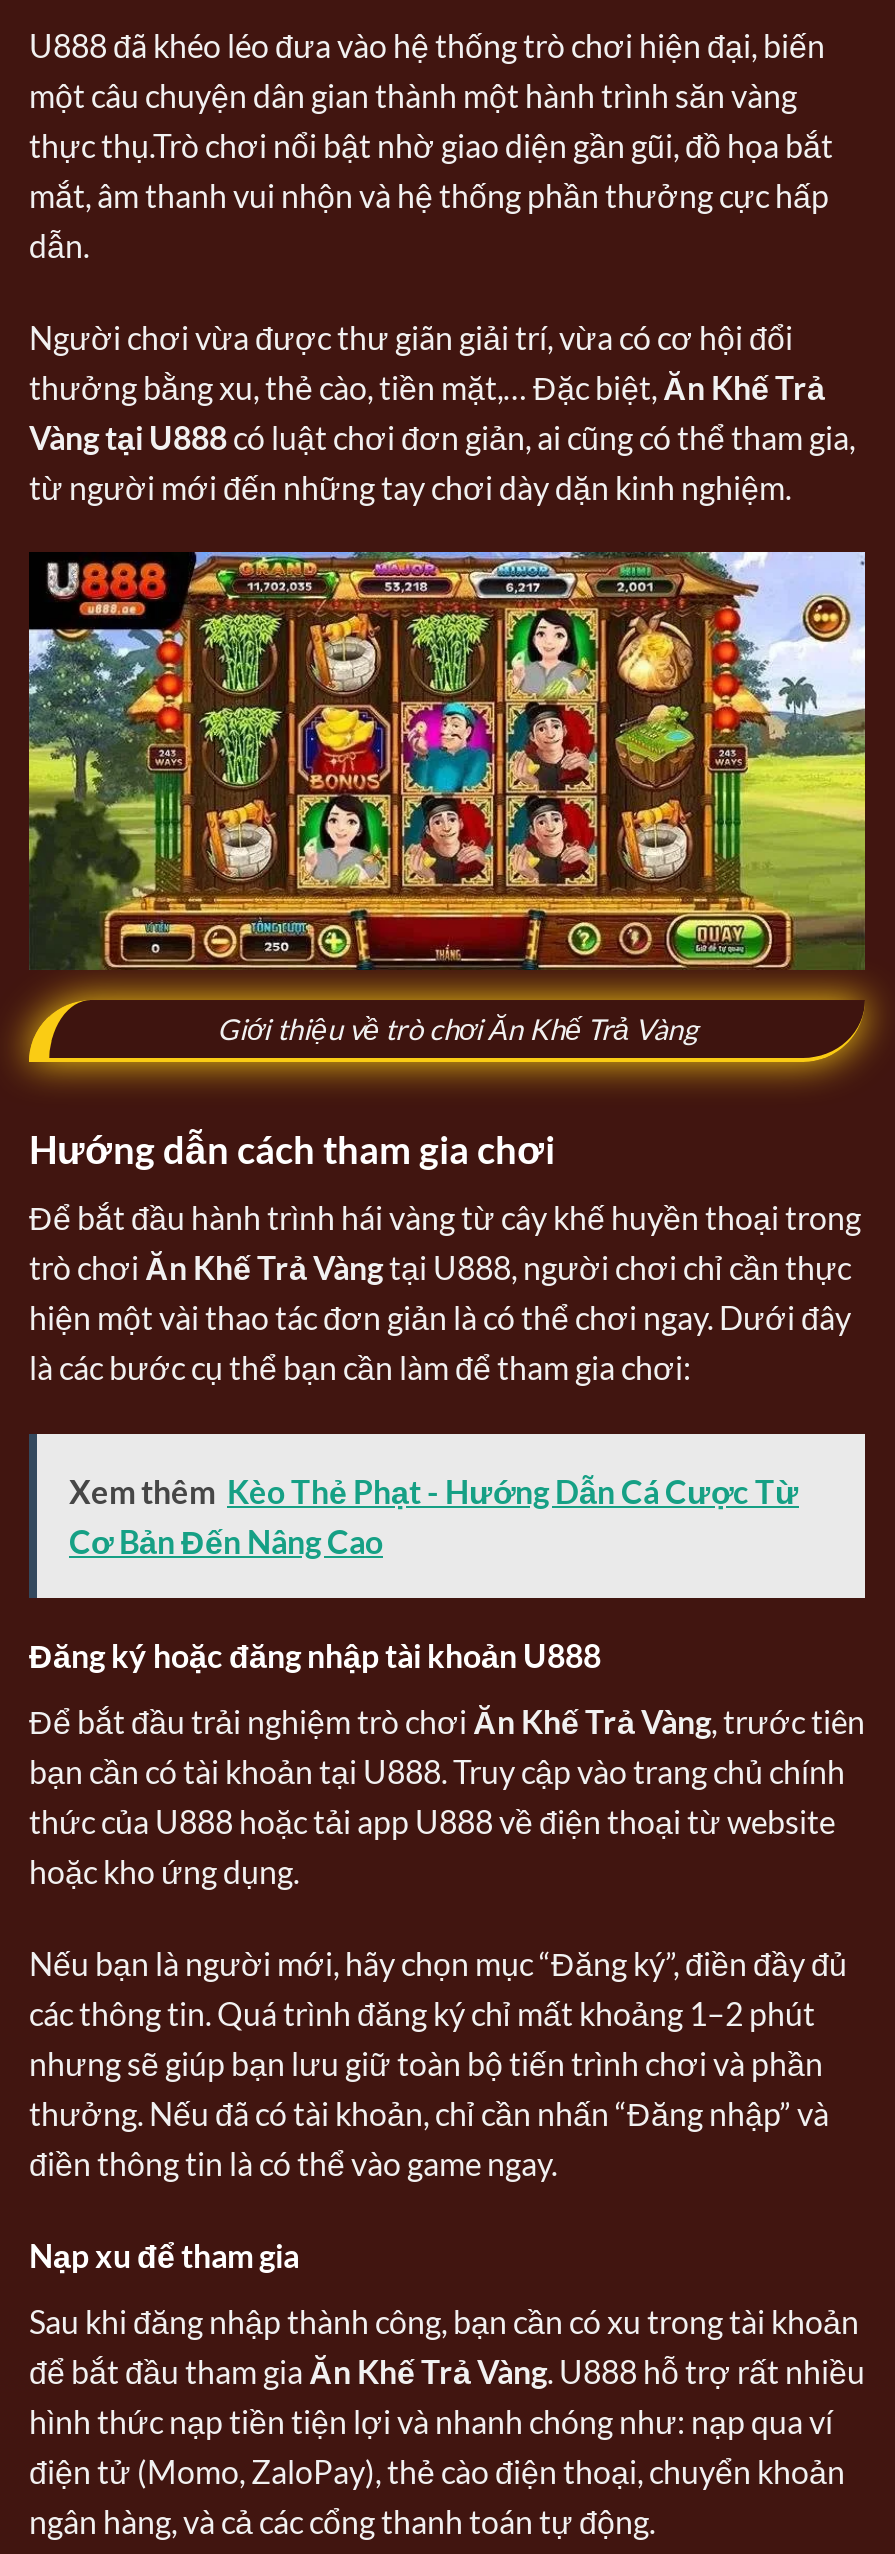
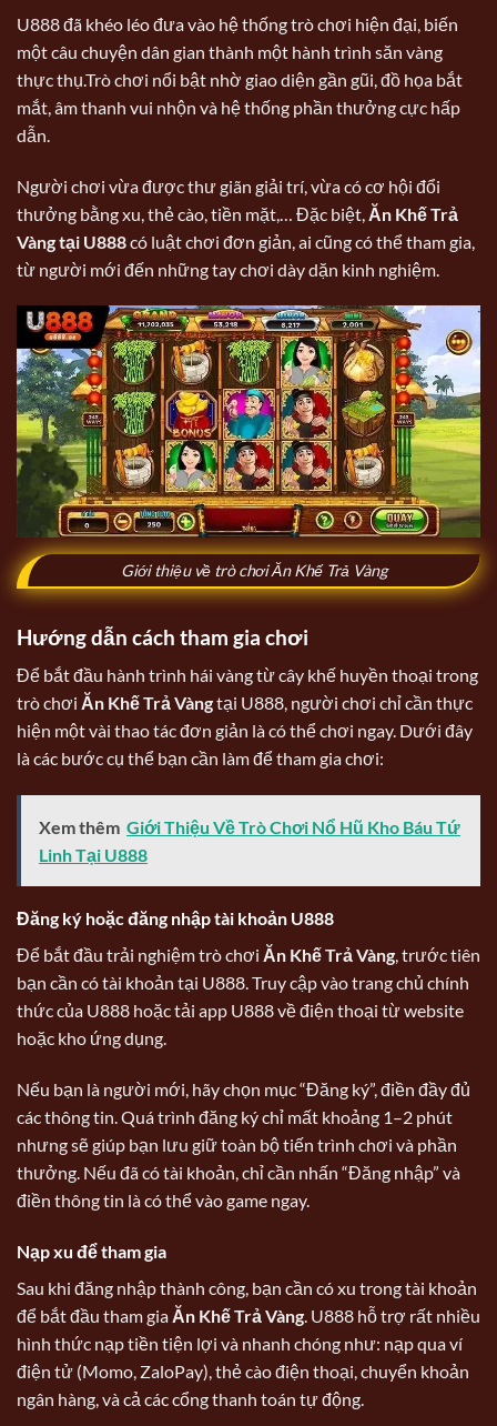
[69,1473,799,1561] Xem thêm Kèo Thẻ Phạt - Hướng Dẫn Cá Cược Từ | Cơ Bản Đến Nâng Cao -> [39,817,460,865] Xem thêm Giới Thiệu Về Trò Chơi Nổ Hũ Kho Báu Tứ | Linh Tại U888

